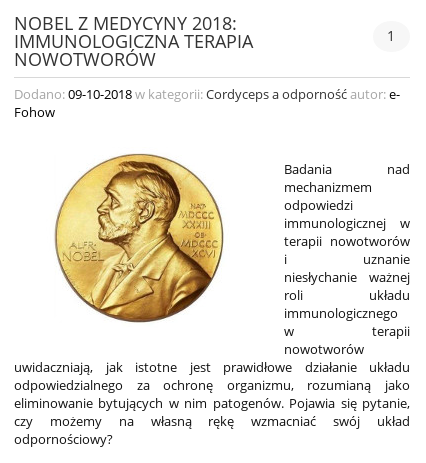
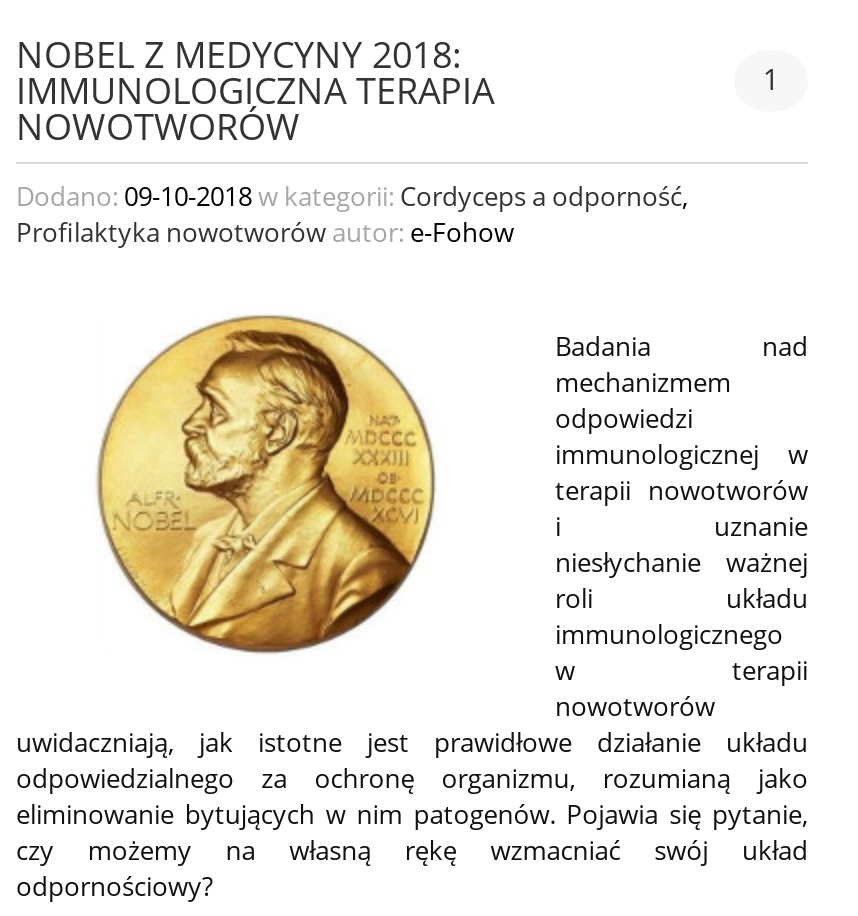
[14,85,400,121] Dodano: 09-10-2018 w kategorii: Cordyceps a odporność autor: e- | Fohow -> [16,178,688,250] Dodano: 09-10-2018 w kategorii: Cordyceps a odporność, | Profilaktyka nowotworów autor: e-Fohow

